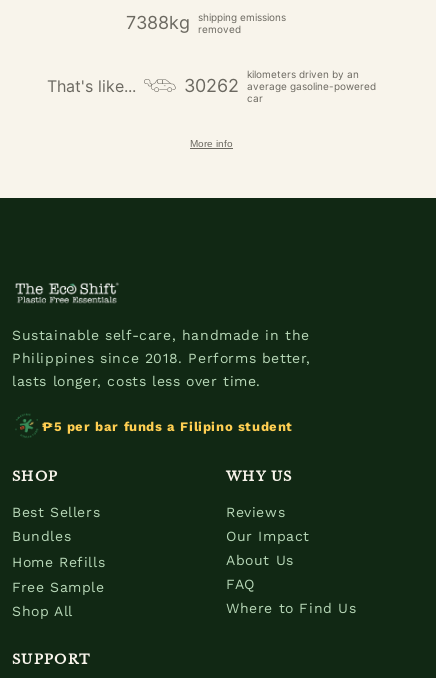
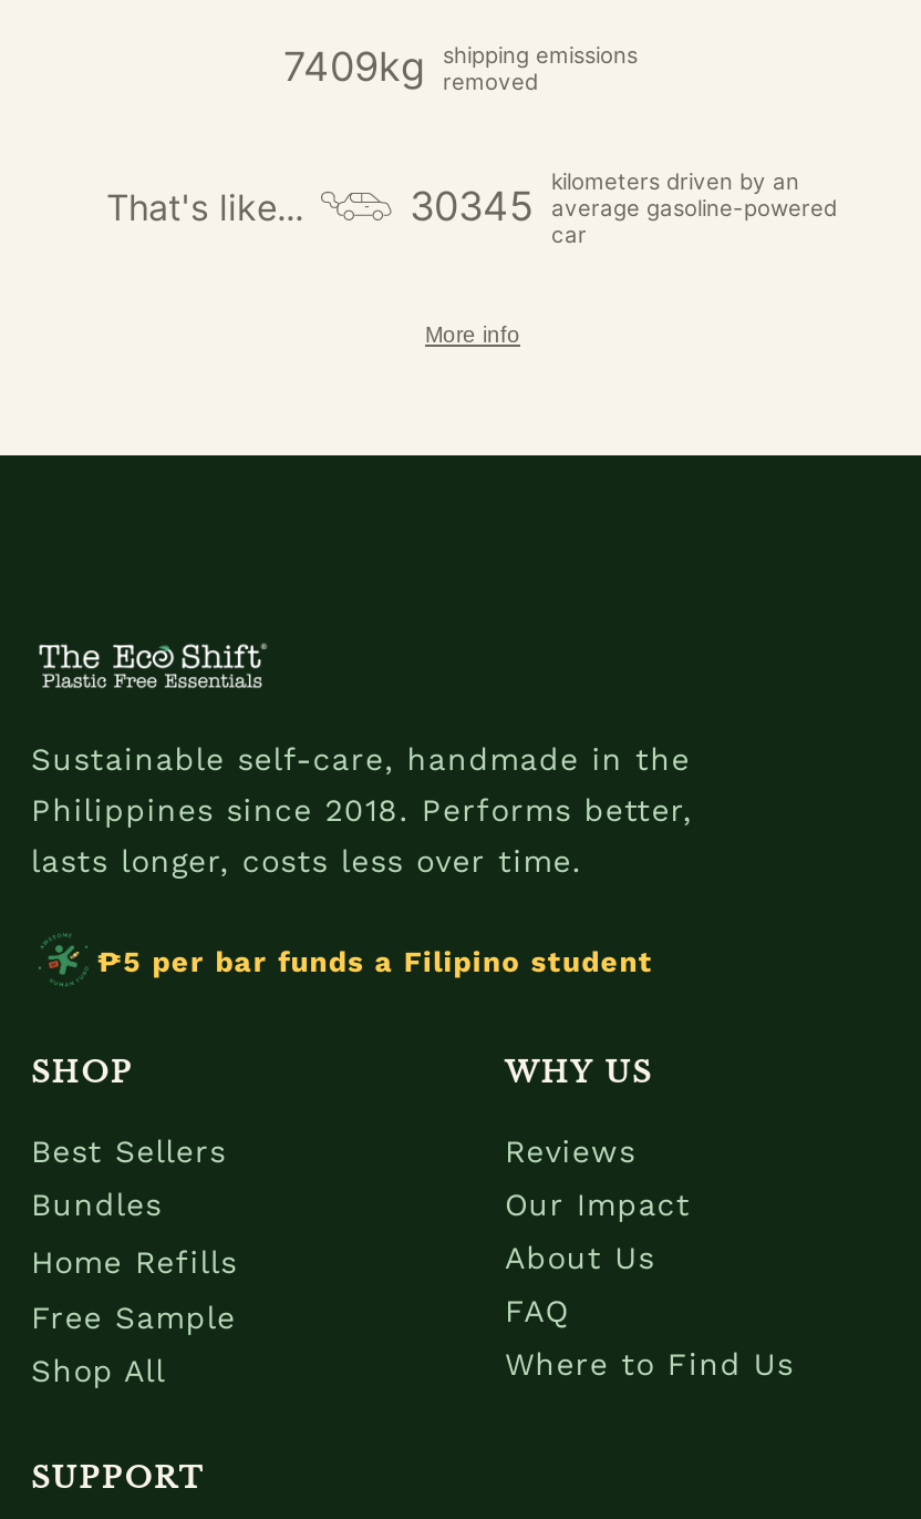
[126,11,286,35] 7388kg shipping emissions removed -> [283,40,638,93] 7409kg shipping emissions removed
[183,75,375,96] 30262 average gasoline-powered -> [410,182,837,228] 30345 average gasoline-powered

